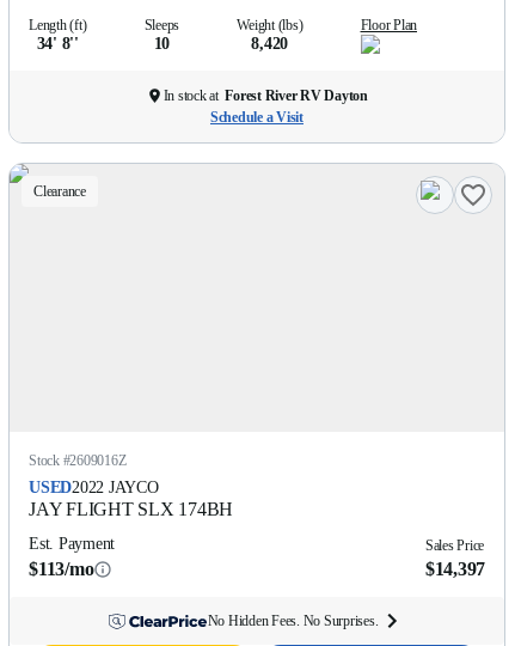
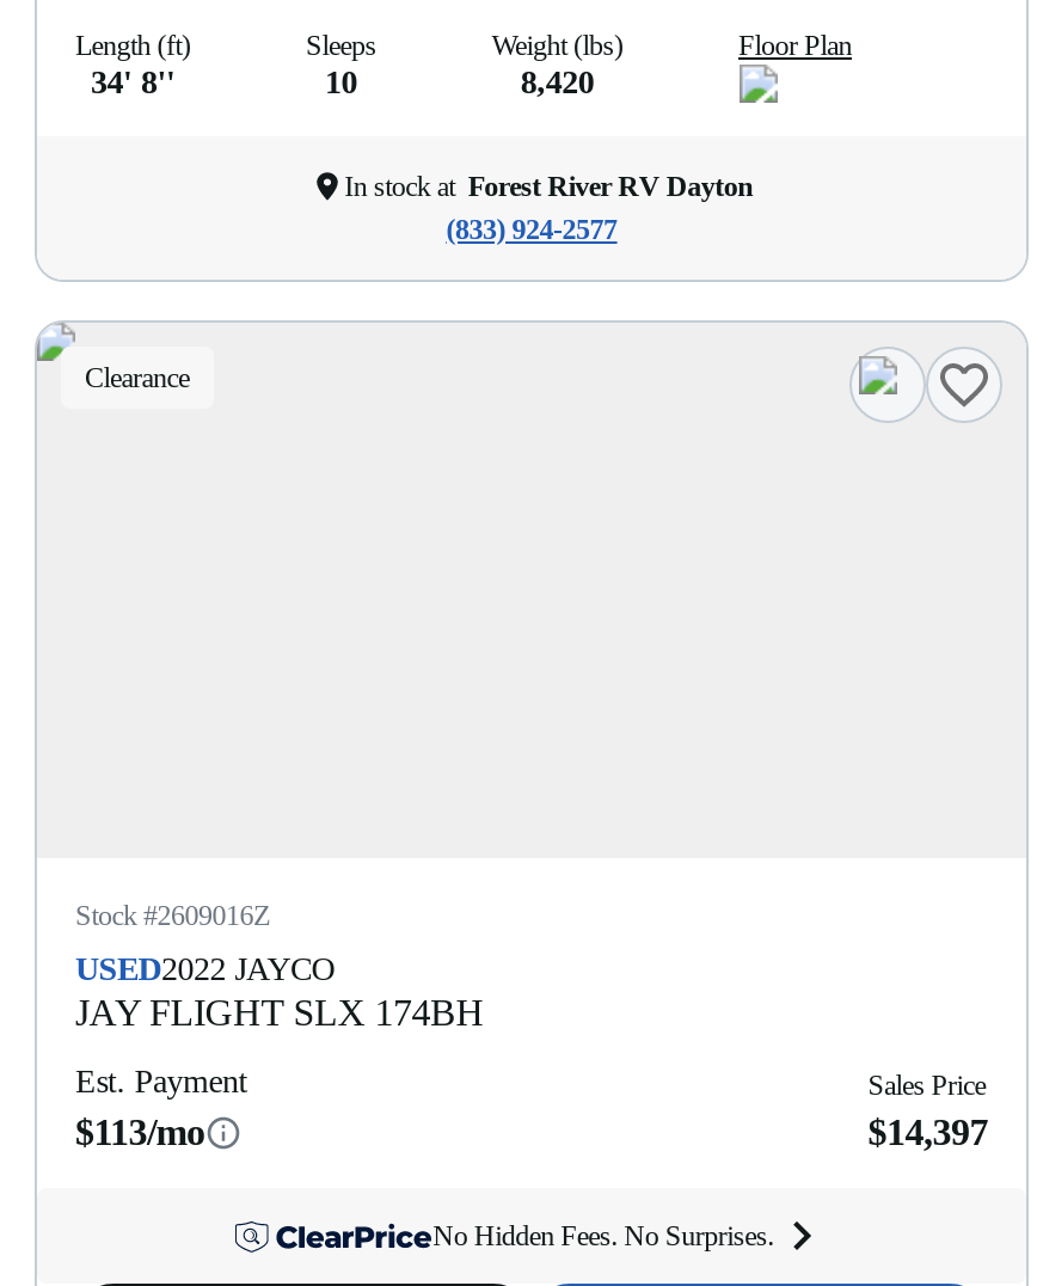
[210,109,304,126] Schedule a Visit -> [446,213,617,246] (833) 924-2577

